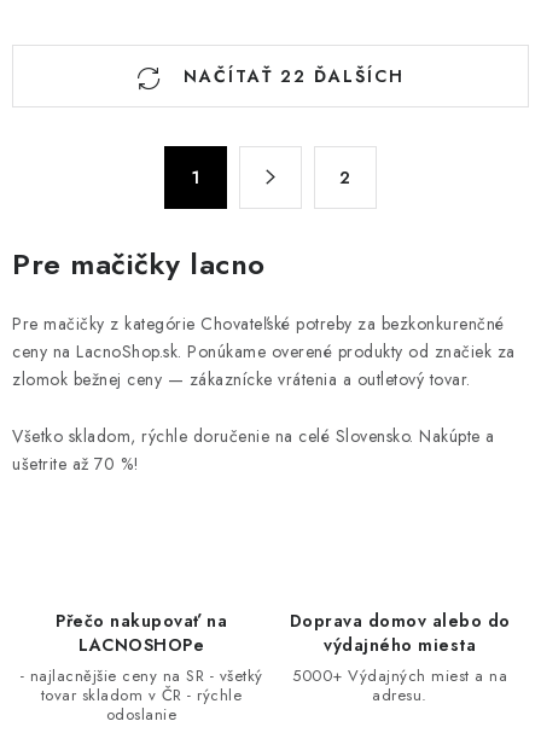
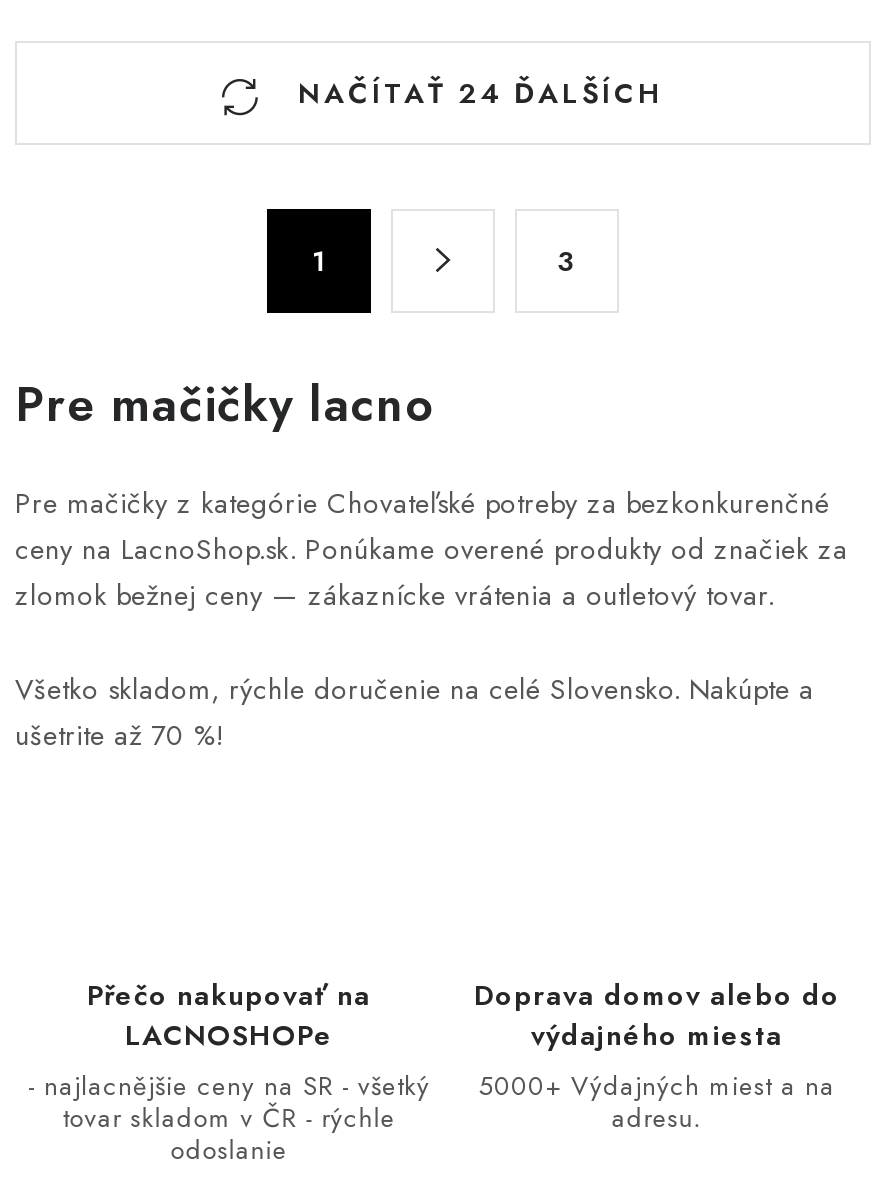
[183,64,404,89] NAČÍTAŤ 22 ĎALŠÍCH -> [298,74,664,114] NAČÍTAŤ 24 ĎALŠÍCH
[340,166,351,190] 2 -> [557,242,577,282] 3

